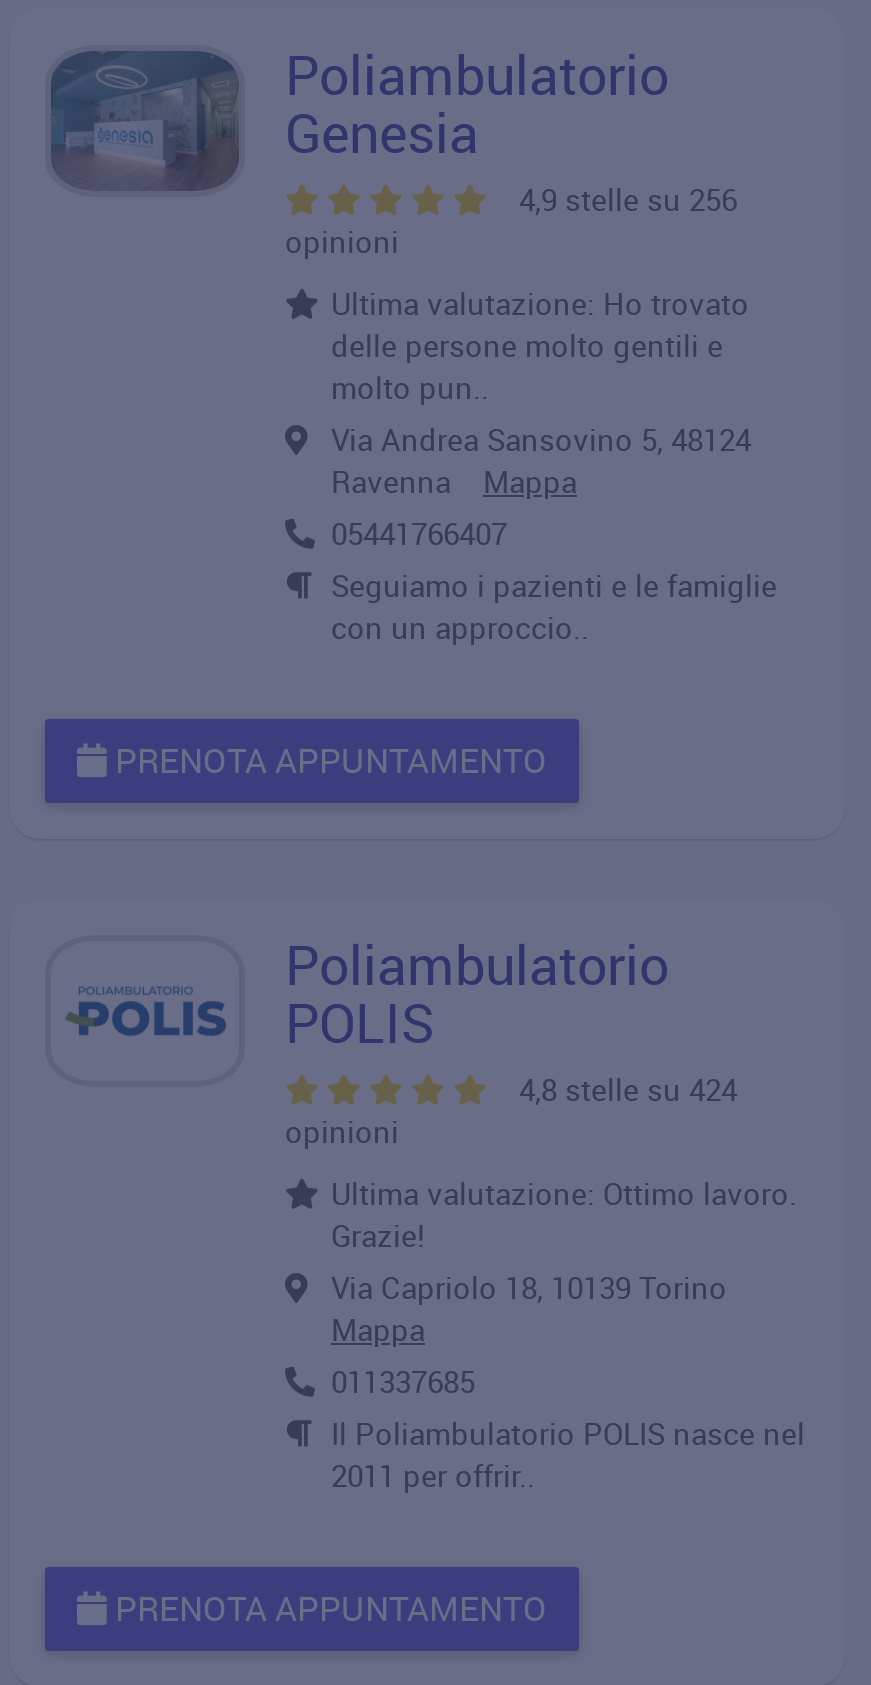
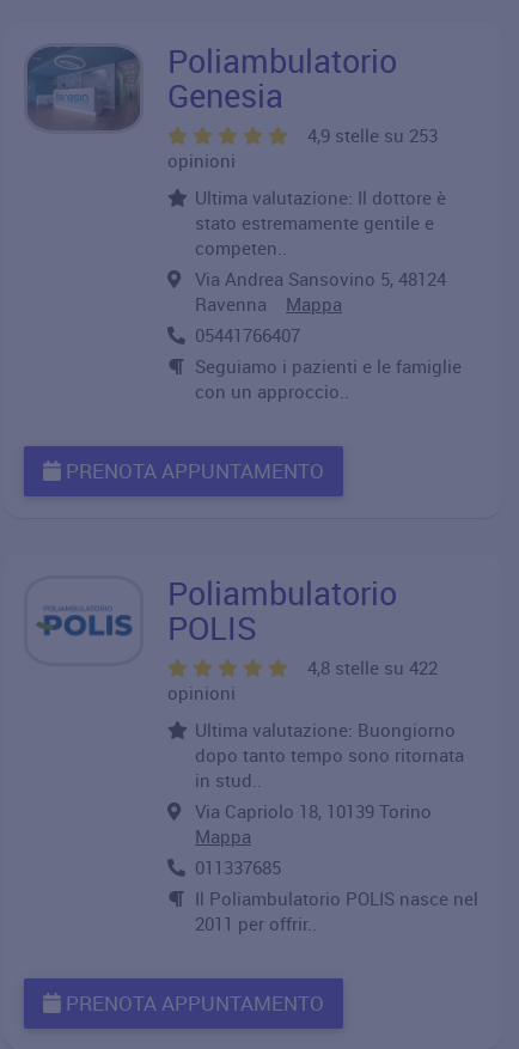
[519,179,737,219] 4,9 stelle su 256 -> [307,123,438,147] 4,9 stelle su 253
[331,283,749,407] Ultima valutazione: Ho trovato | delle persone molto gentili e | molto pun.. -> [195,185,446,260] Ultima valutazione: Il dottore è | stato estremamente gentile e | competen..
[519,1069,737,1109] 4,8 stelle su 424 -> [307,655,438,679] 4,8 stelle su 422
[331,1173,797,1255] Ultima valutazione: Ottimo lavoro. | Grazie! -> [195,718,464,792] Ultima valutazione: Buongiorno | dopo tanto tempo sono ritornata | in stud..

